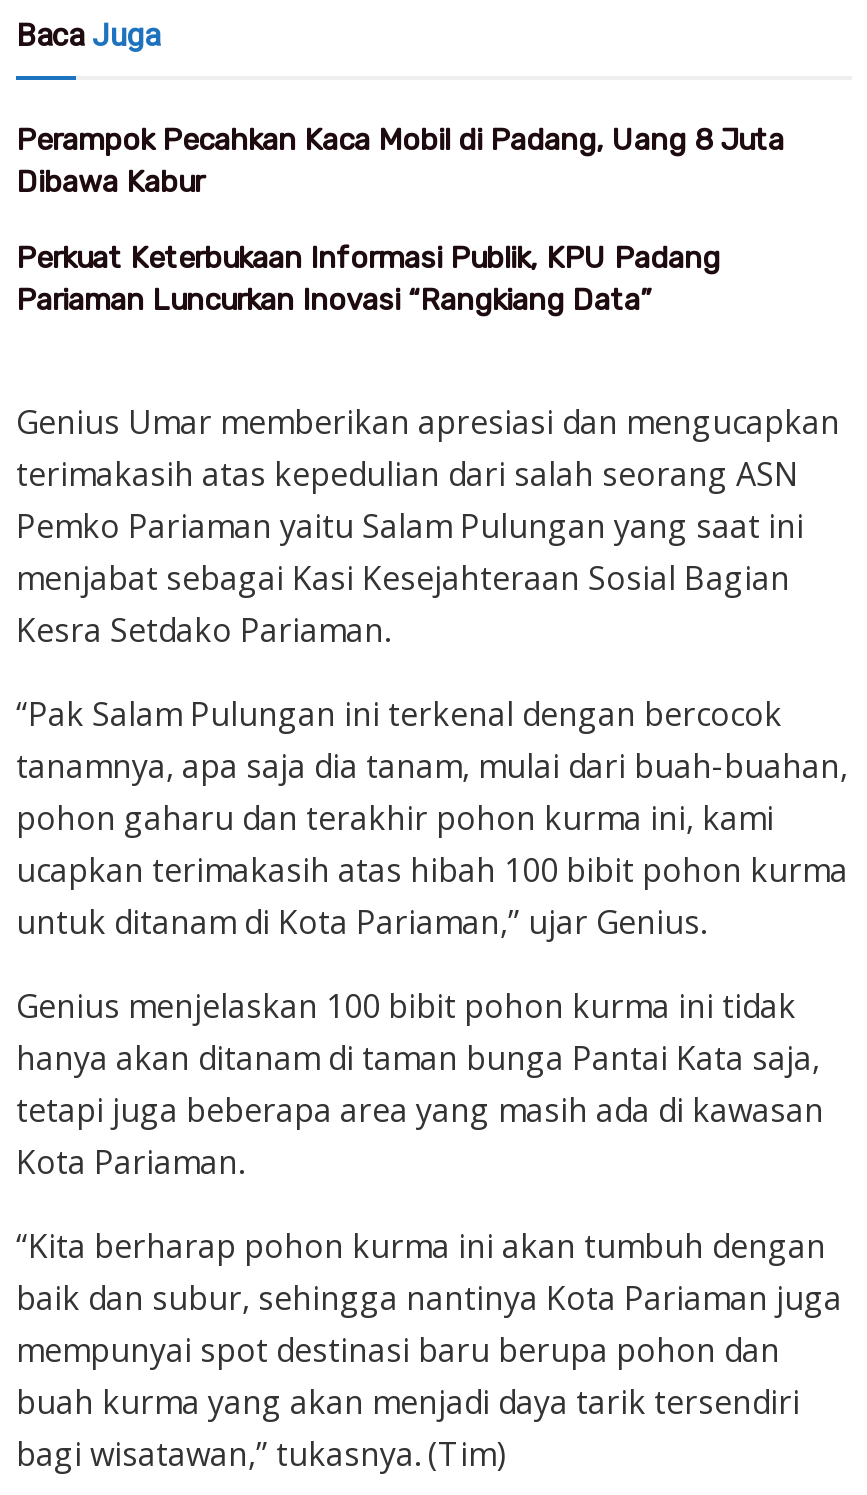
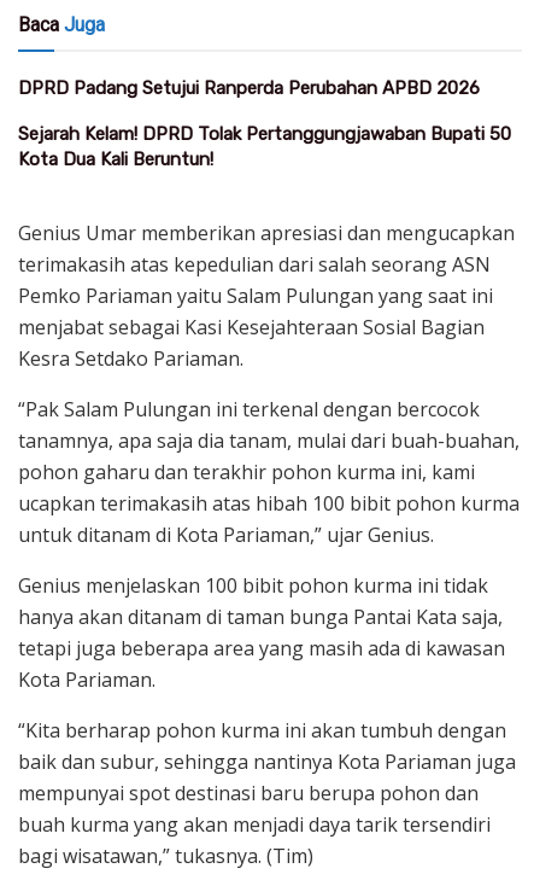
[16,121,784,199] Perampok Pecahkan Kaca Mobil di Padang, Uang 8 Juta | Dibawa Kabur -> [18,77,480,99] DPRD Padang Setujui Ranperda Perubahan APBD 2026
[16,239,720,317] Perkuat Keterbukaan Informasi Publik, KPU Padang | Pariaman Luncurkan Inovasi “Rangkiang Data” -> [18,123,511,170] Sejarah Kelam! DPRD Tolak Pertanggungjawaban Bupati 50 | Kota Dua Kali Beruntun!

